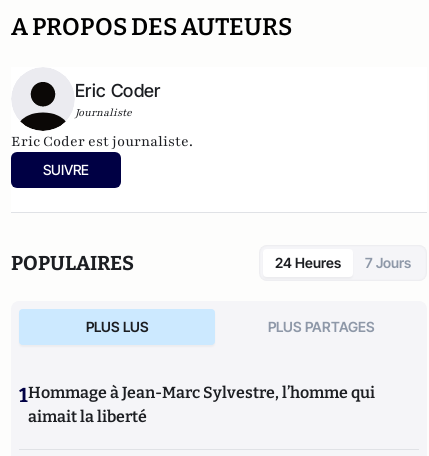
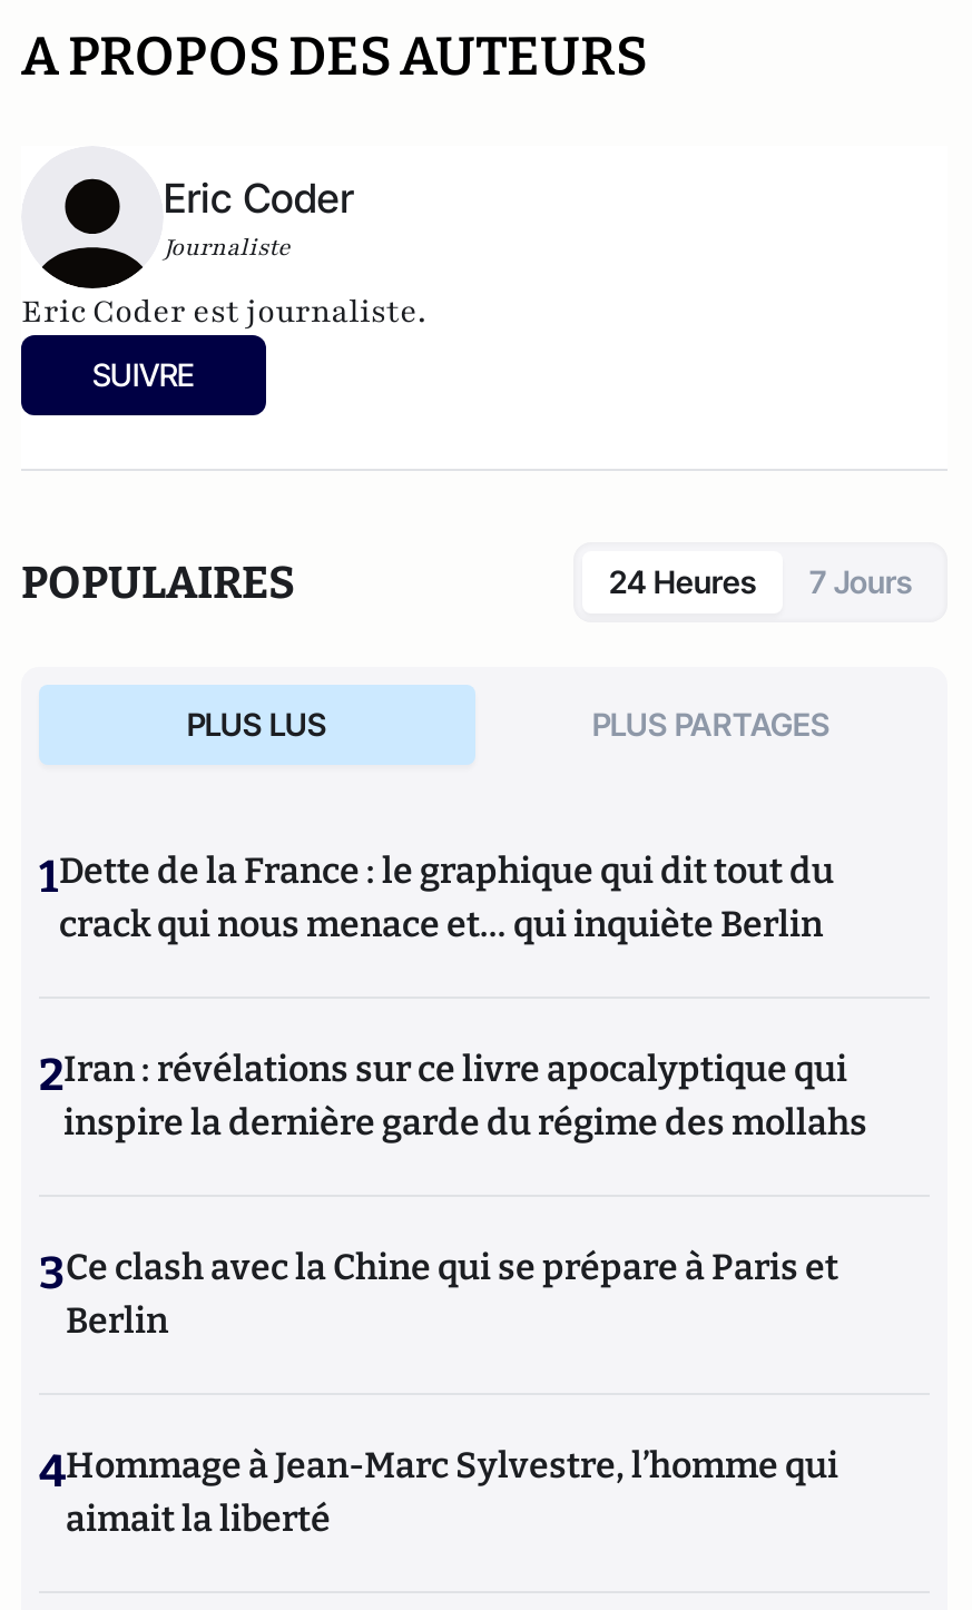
[19,383,375,407] 1Hommage à Jean-Marc Sylvestre, l’homme qui -> [39,850,867,1498] 1Dette de la France : le graphique qui dit tout du | crack qui nous menace et… qui inquiète Berlin | 2Iran : révélations sur ce livre apocalyptique qui | inspire la dernière garde du régime des mollahs | 3Ce clash avec la Chine qui se prépare à Paris et | Berlin | 4Hommage à Jean-Marc Sylvestre, l’homme qui

